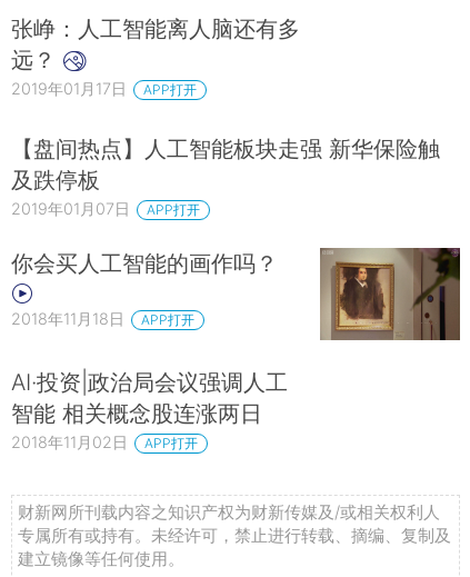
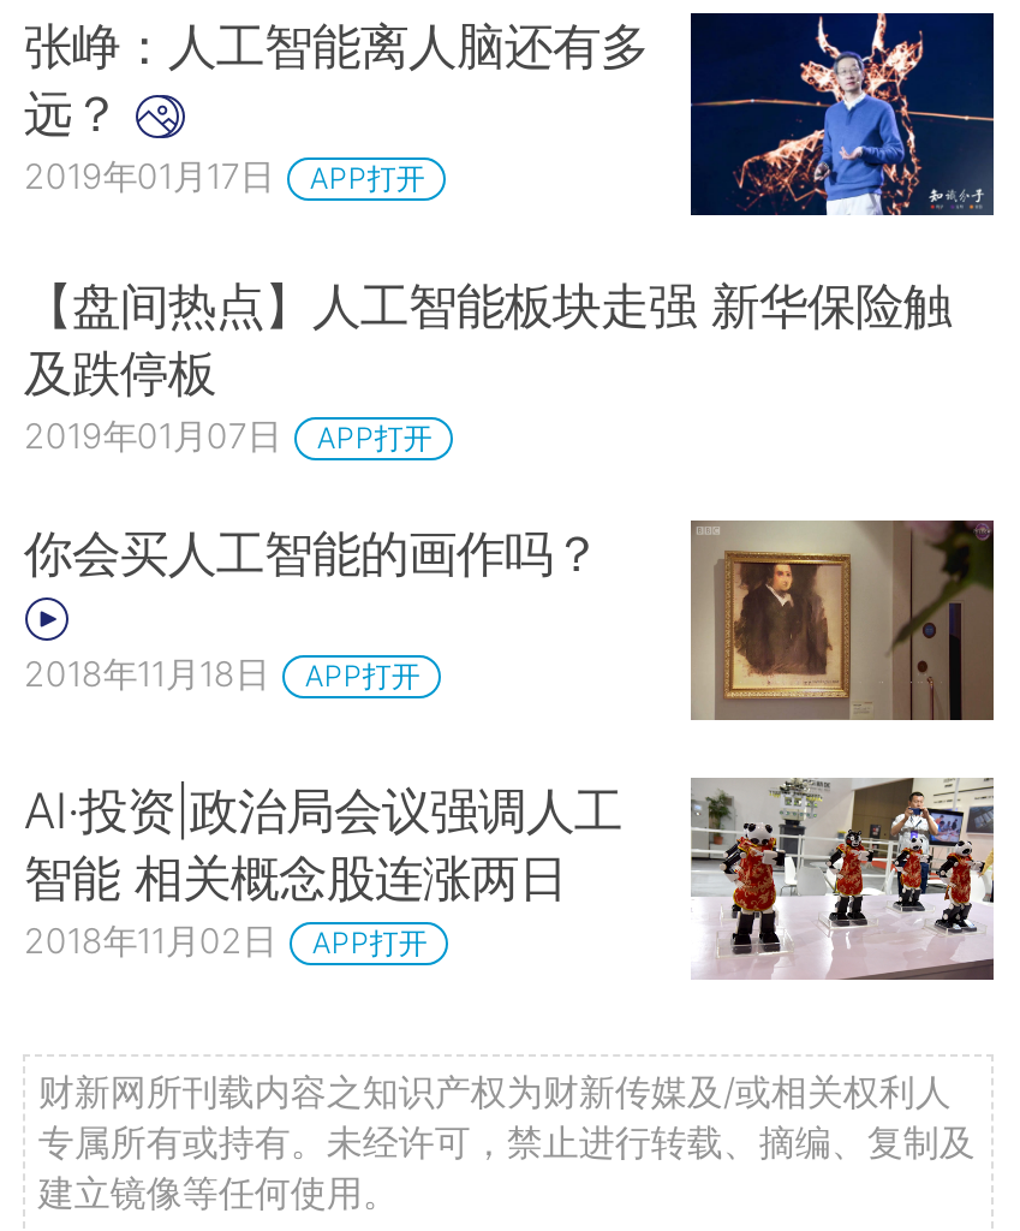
none -> [688,11,996,218] [image]
none -> [688,775,996,982] [image]

